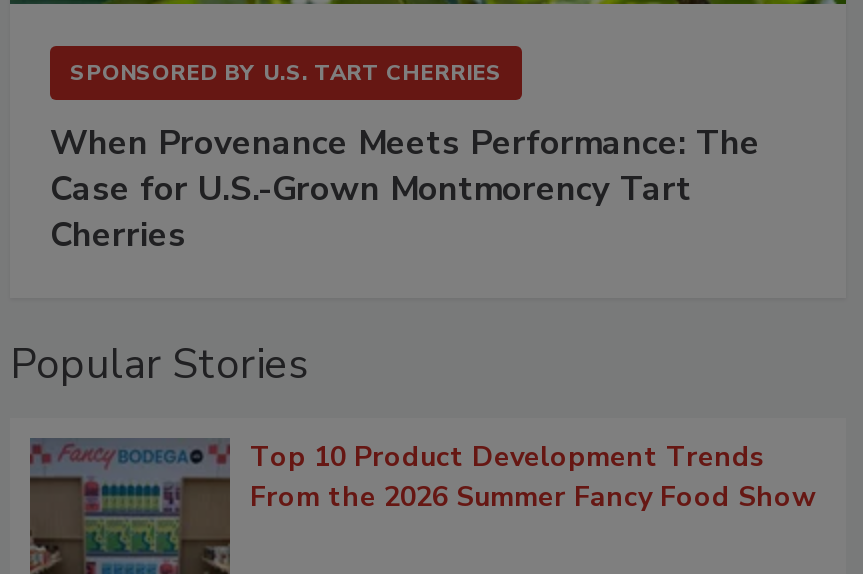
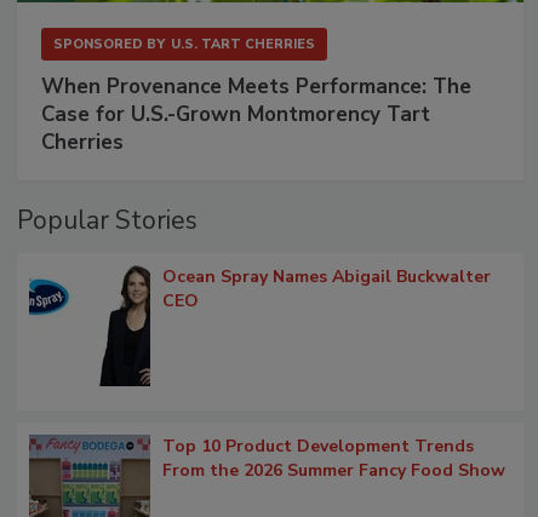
none -> [28,277,70,317] [image]
none -> [98,265,491,387] [image] | Ocean Spray Names Abigail Buckwalter | CEO

